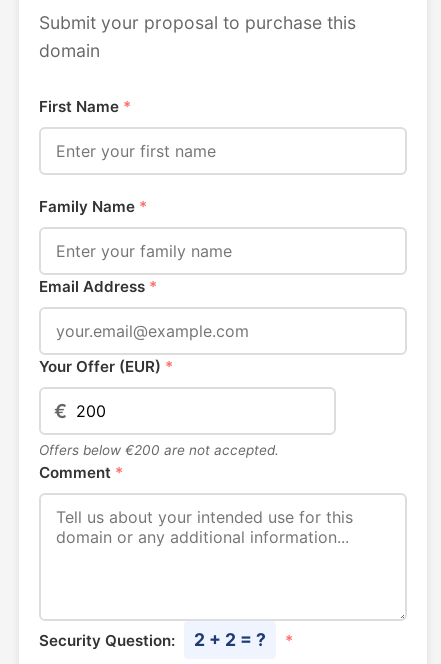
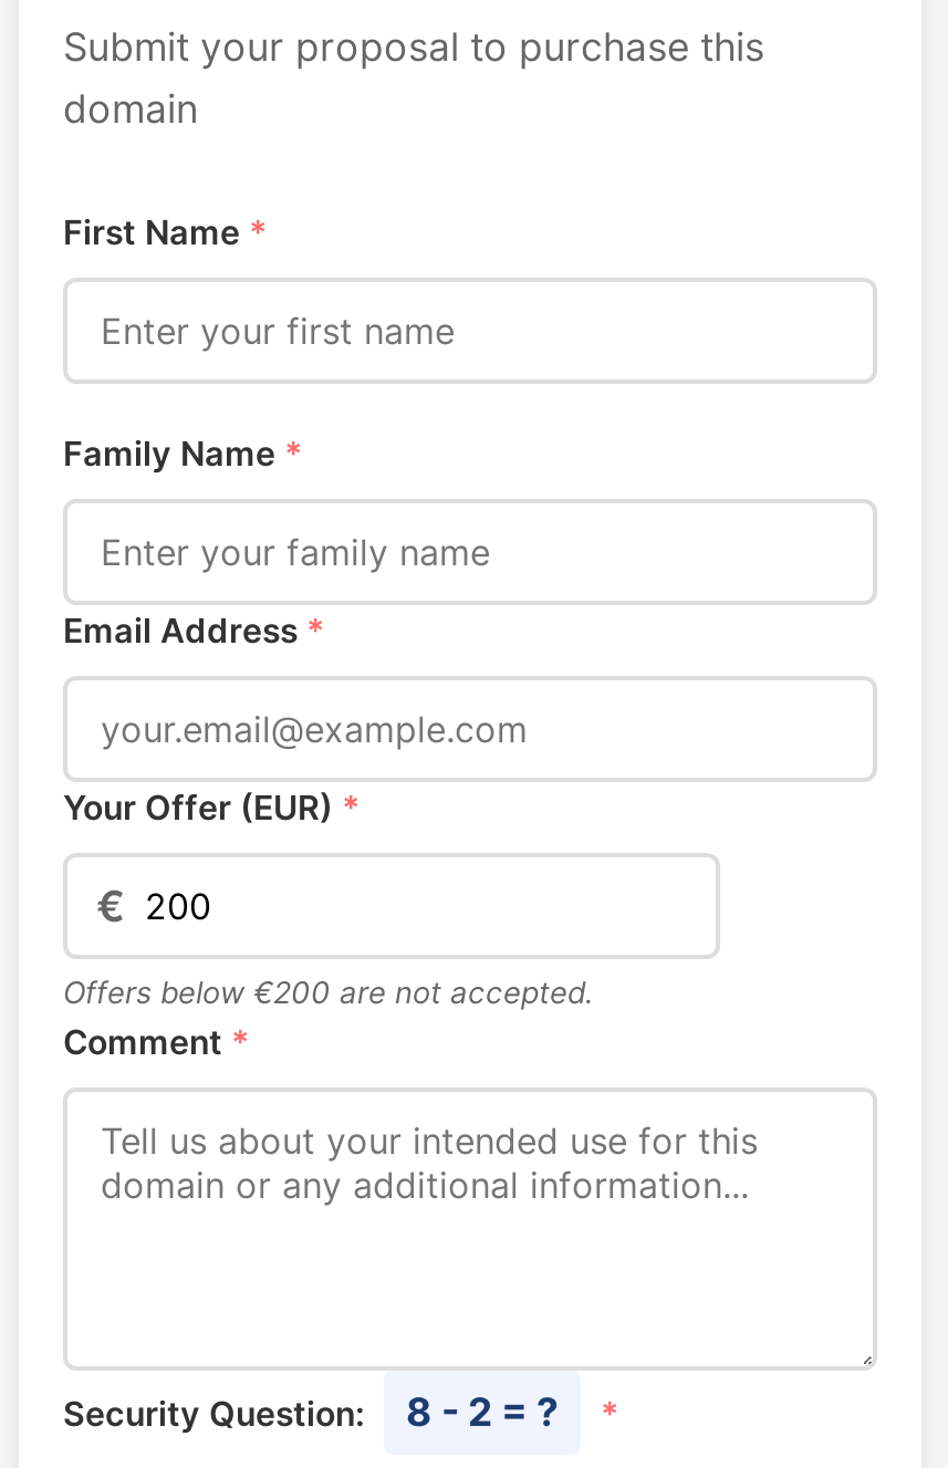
[194,629,266,650] 2 + 2 = ? -> [406,1388,559,1435] 8 - 2 = ?

